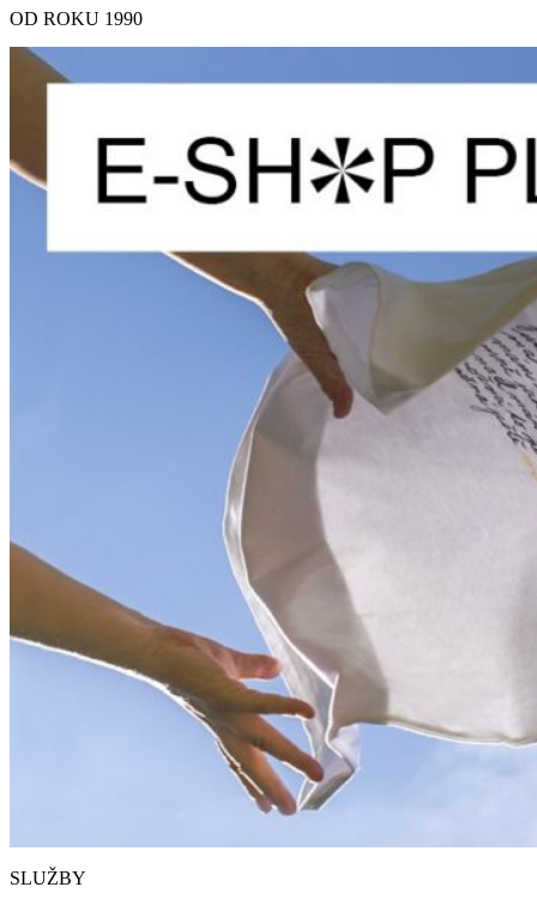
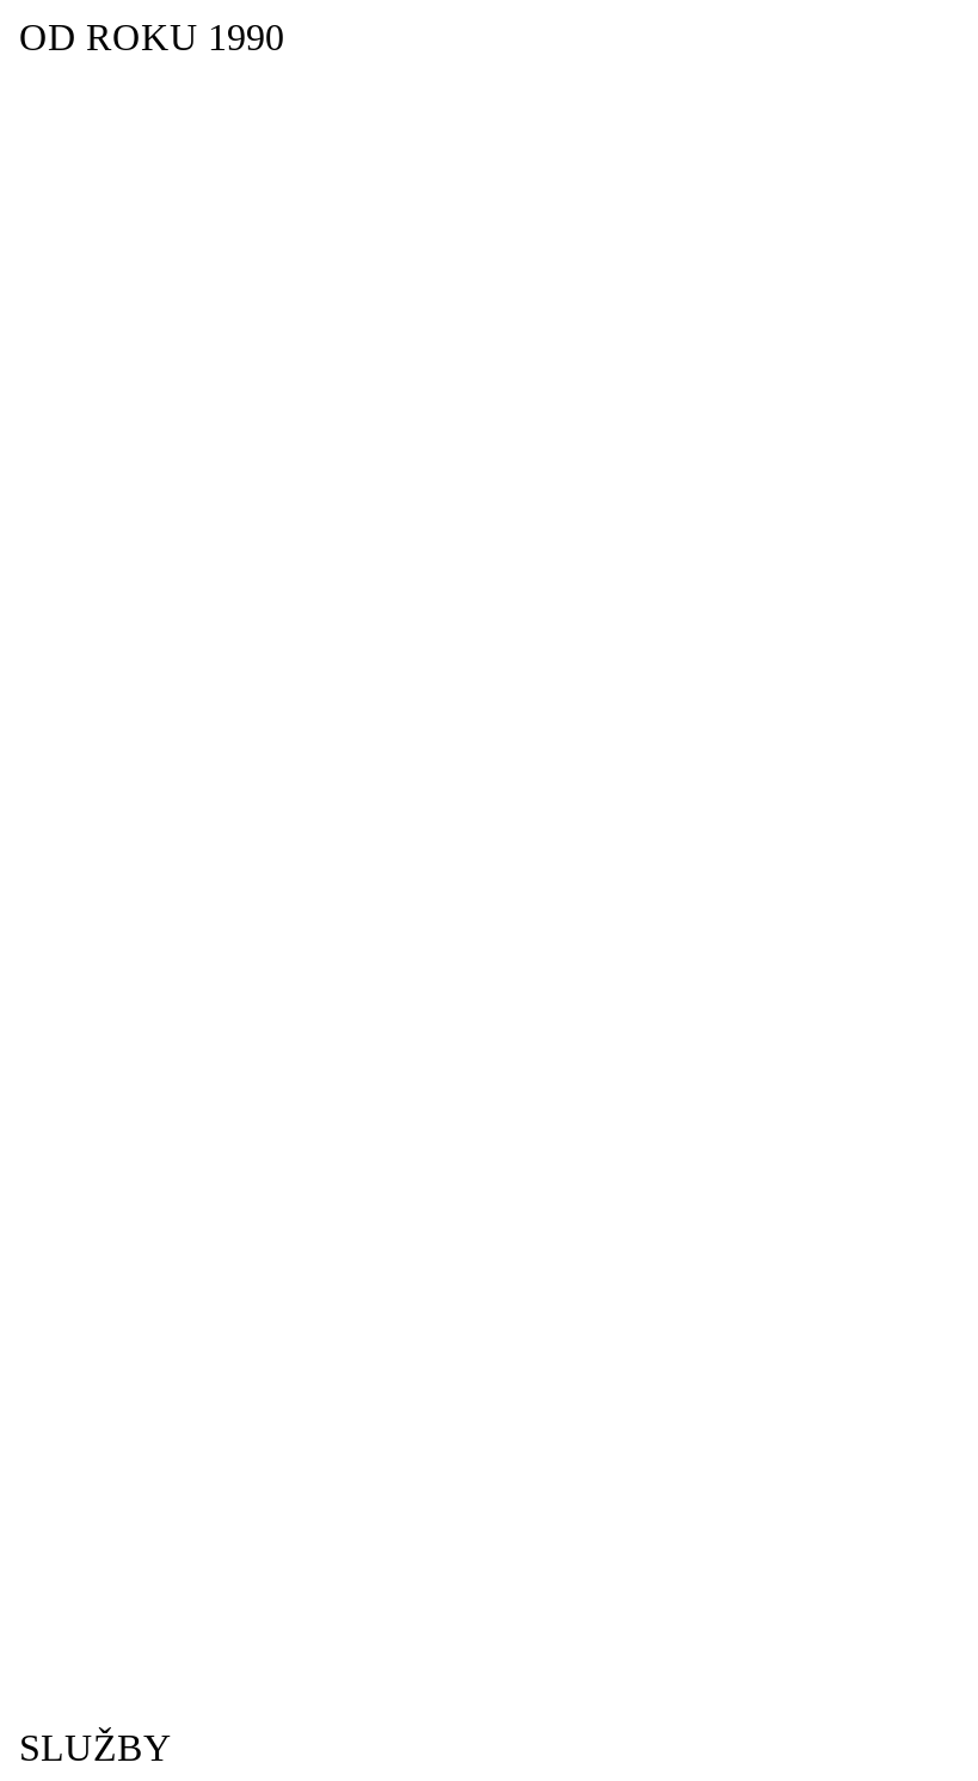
[8,46,533,847] [image] -> none

